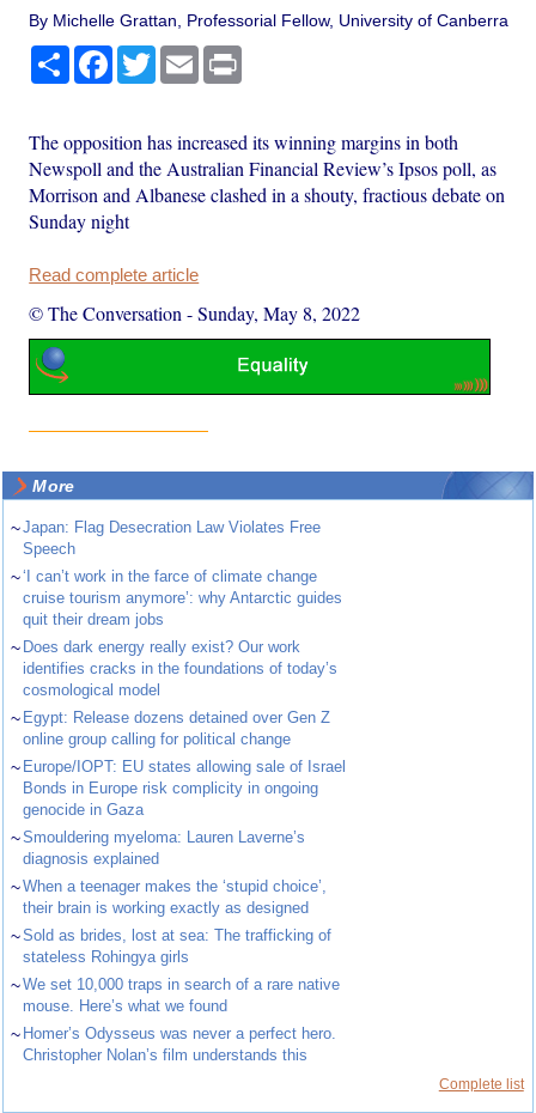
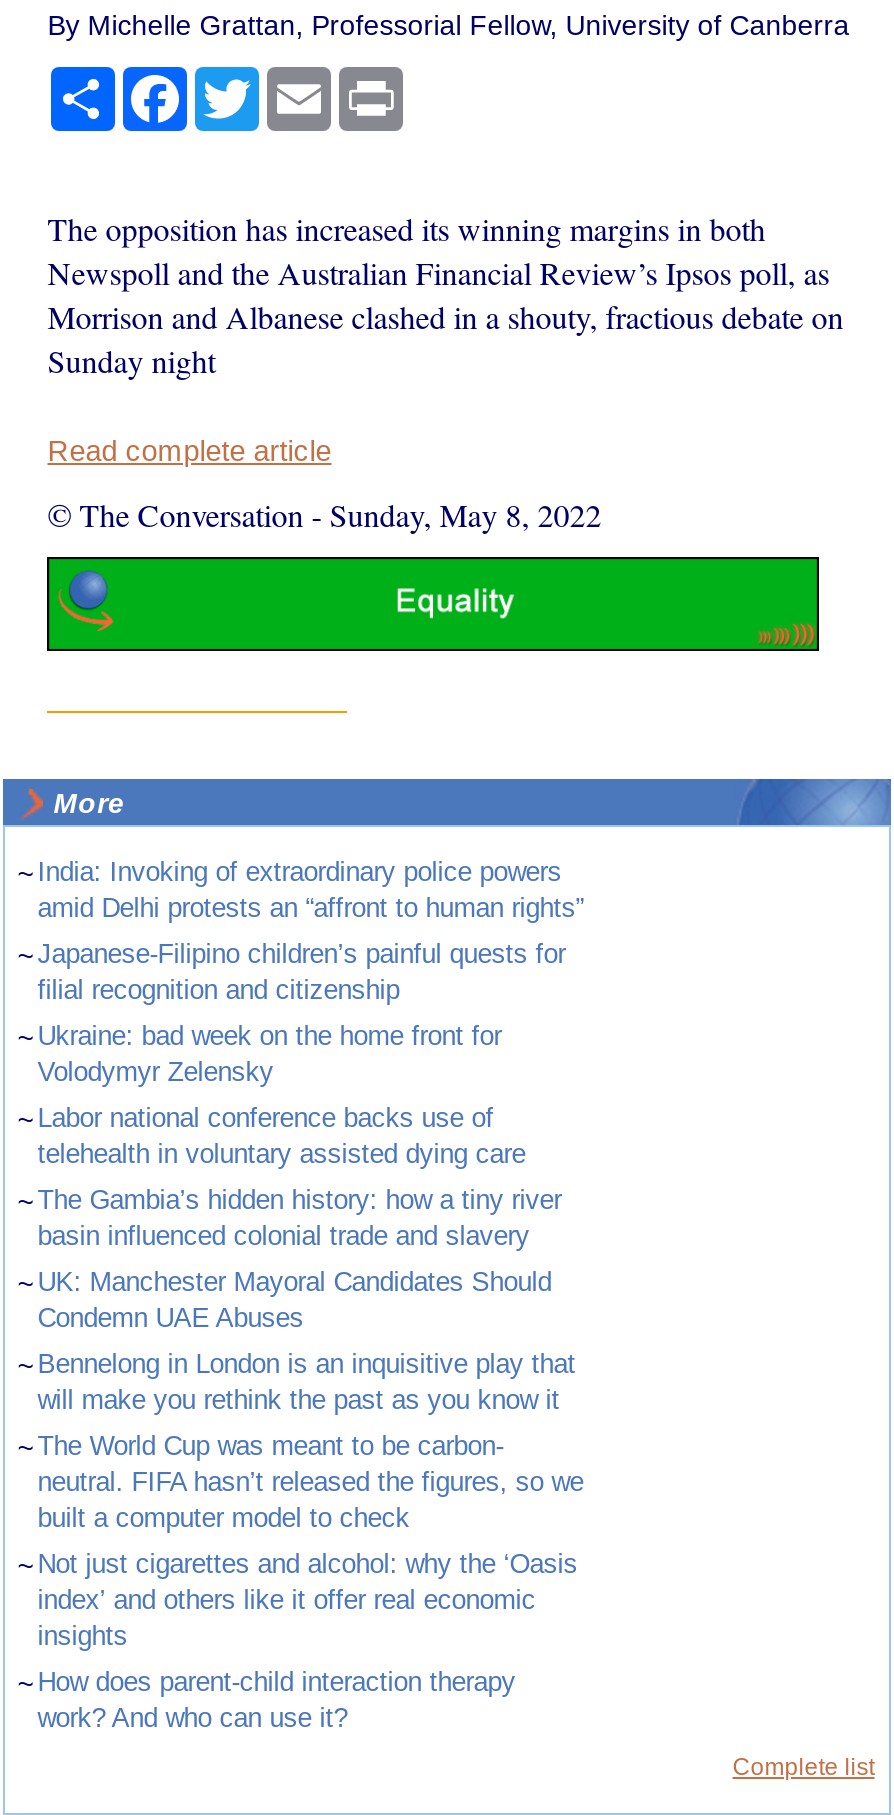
[11,519,321,558] ~ Japan: Flag Desecration Law Violates Free | Speech -> [17,858,583,924] ~ India: Invoking of extraordinary police powers | amid Delhi protests an “affront to human rights”
[11,568,342,629] ~ ‘I can’t work in the farce of climate change | cruise tourism anymore’: why Antarctic guides | quit their dream jobs -> [17,940,565,1006] ~ Japanese-Filipino children’s painful quests for | filial recognition and citizenship
[11,638,338,700] ~ Does dark energy really exist? Our work | identifies cracks in the foundations of today’s | cosmological model -> [17,1022,501,1088] ~ Ukraine: bad week on the home front for | Volodymyr Zelensky
[11,709,330,749] ~ Egypt: Release dozens detained over Gen Z | online group calling for political change -> [17,1104,525,1170] ~ Labor national conference backs use of | telehealth in voluntary assisted dying care
[11,758,346,819] ~ Europe/IOPT: EU states allowing sale of Israel | Bonds in Europe risk complicity in ongoing | genocide in Gaza -> [17,1186,561,1252] ~ The Gambia’s hidden history: how a tiny river | basin influenced colonial trade and slavery
[11,829,305,868] ~ Smouldering myeloma: Lauren Laverne’s | diagnosis explained -> [17,1268,551,1334] ~ UK: Manchester Mayoral Candidates Should | Condemn UAE Abuses
[11,878,327,917] ~ When a teenager makes the ‘stupid choice’, | their brain is working exactly as designed -> [17,1350,575,1416] ~ Bennelong in London is an inquisitive play that | will make you rethink the past as you know it
[11,927,332,966] ~ Sold as brides, lost at sea: The trafficking of | stateless Rohingya girls -> [17,1432,583,1534] ~ The World Cup was meant to be carbon- | neutral. FIFA hasn’t released the figures, so we | built a computer model to check
[11,976,340,1015] ~ We set 10,000 traps in search of a rare native | mouse. Here’s what we found -> [17,1550,577,1652] ~ Not just cigarettes and alcohol: why the ‘Oasis | index’ and others like it offer real economic | insights
[11,1025,336,1065] ~ Homer’s Odysseus was never a perfect hero. | Christopher Nolan’s film understands this -> [17,1668,515,1734] ~ How does parent-child interaction therapy | work? And who can use it?

